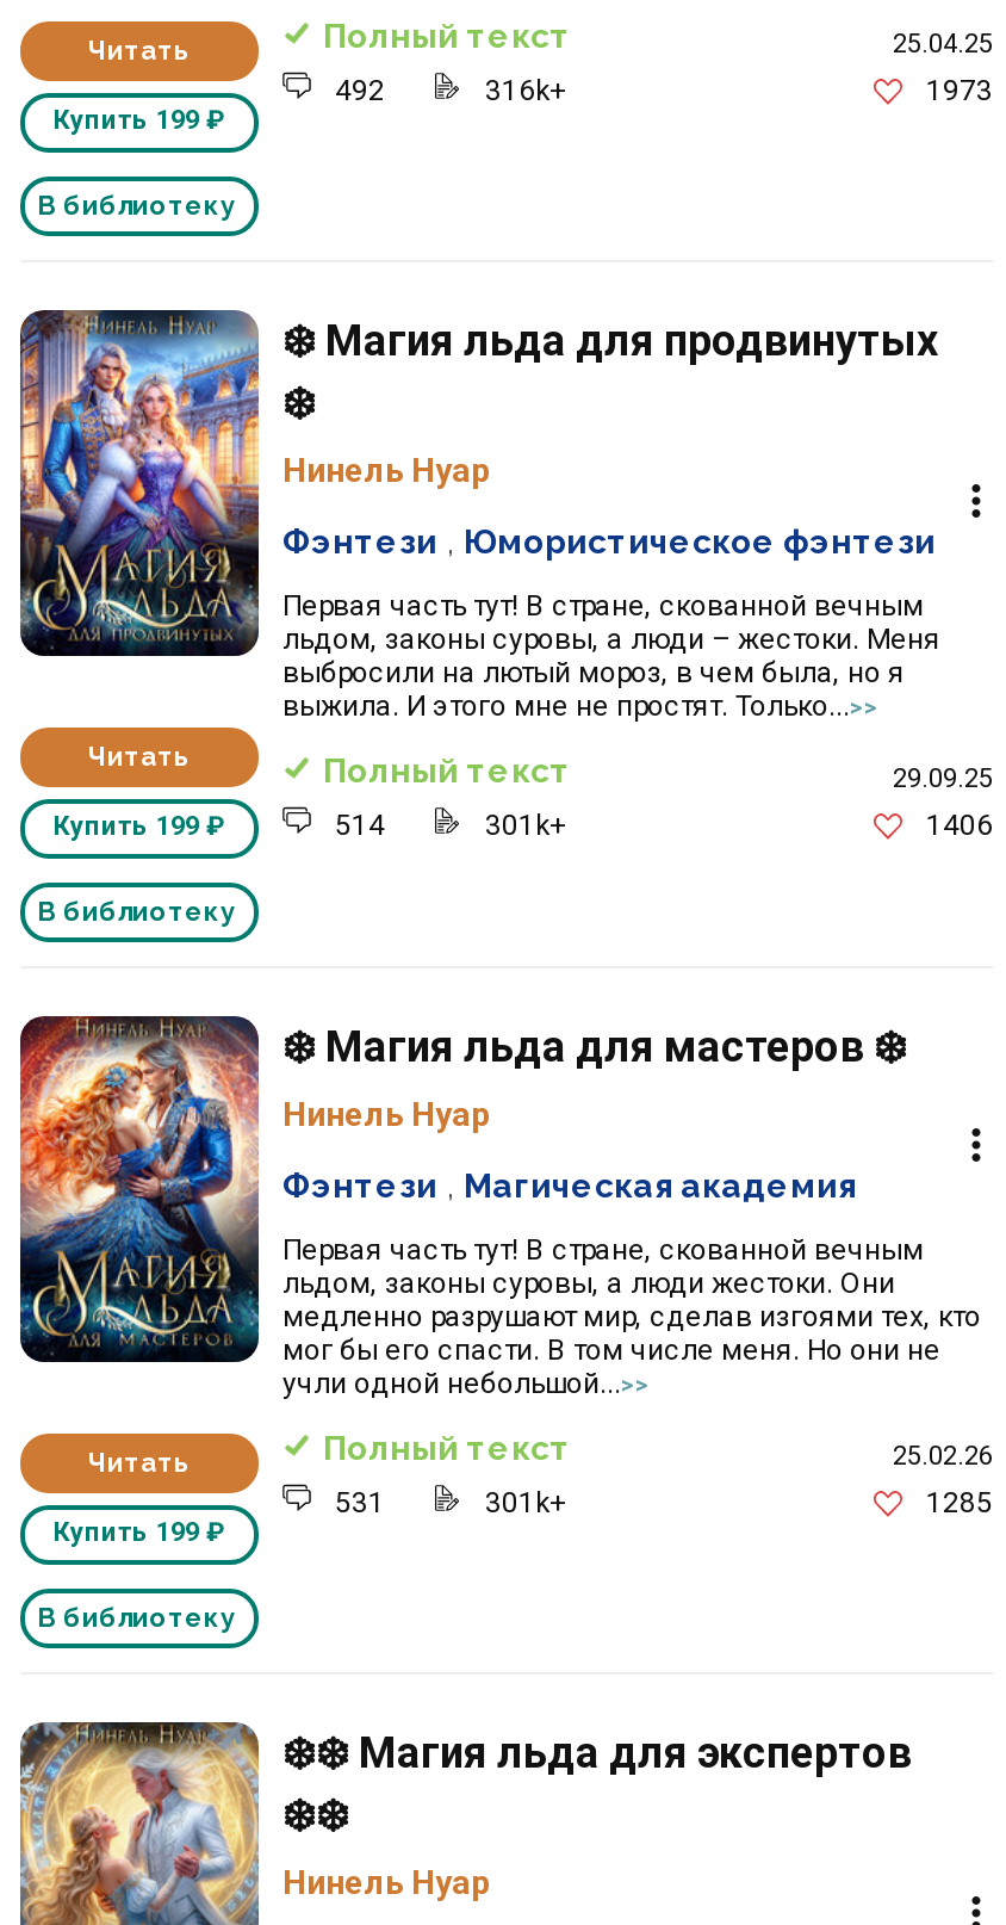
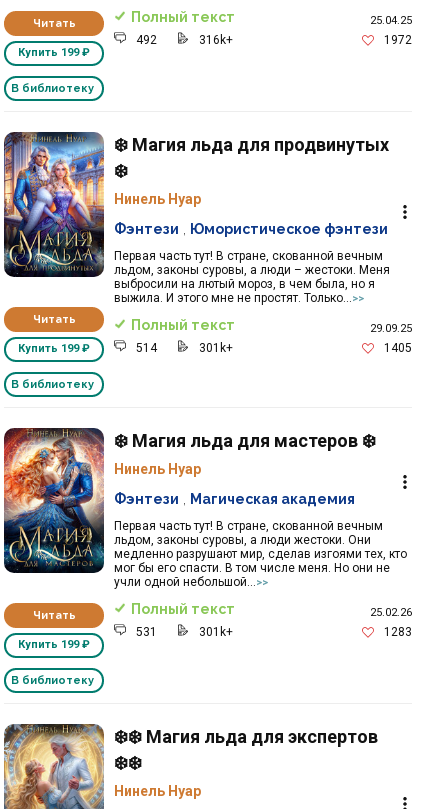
[926,73,993,107] 1973 -> [384,33,412,47] 1972
[926,808,993,842] 1406 -> [384,341,412,355] 1405
[926,1486,993,1519] 1285 -> [384,625,412,639] 1283

